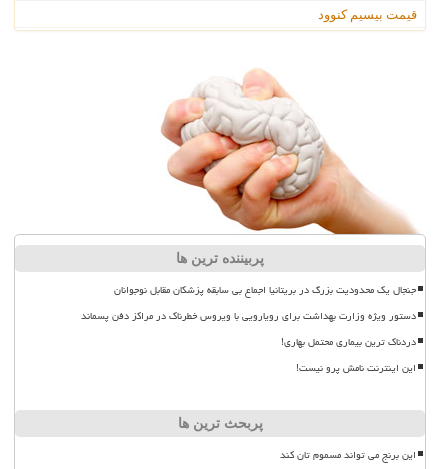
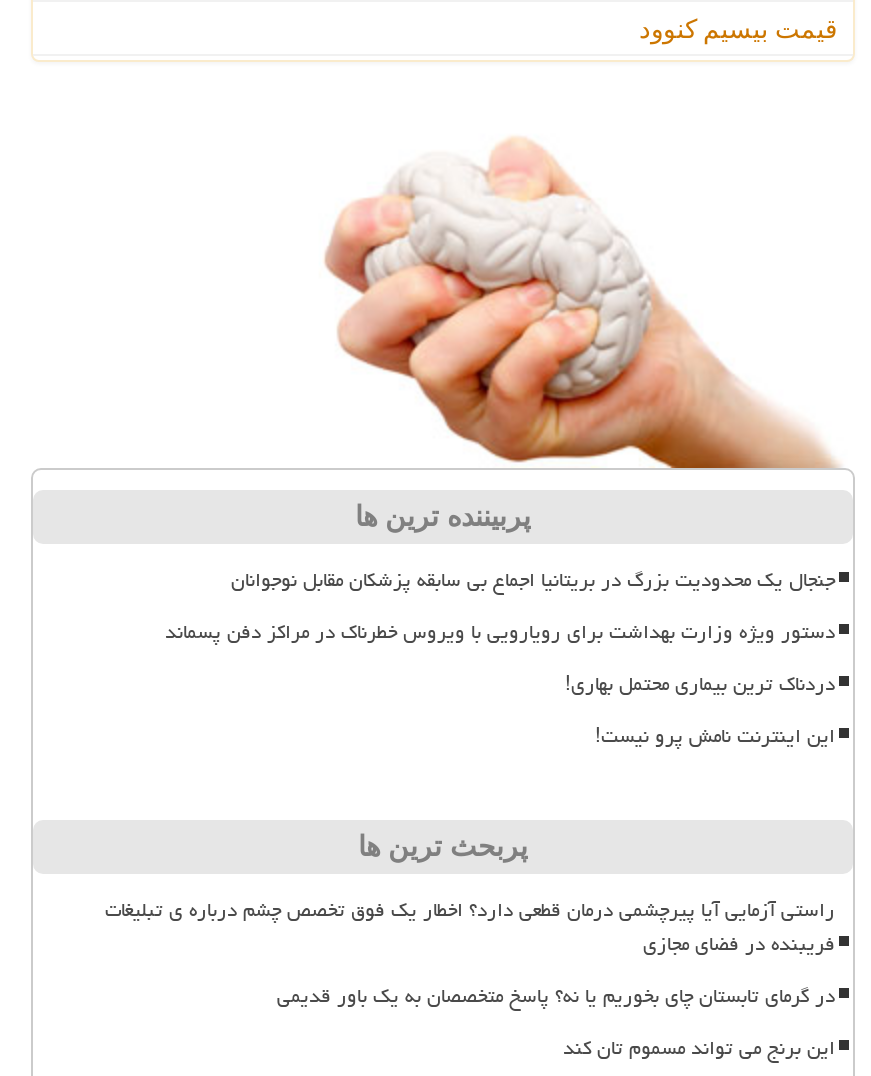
none -> [105,889,835,1015] راستی آزمایی آیا پیرچشمی درمان قطعی دارد؟ اخطار یک فوق تخصص چشم درباره ی تبلیغات | فریبنده در فضای مجازی | در گرمای تابستان چای بخوریم یا نه؟ پاسخ متخصصان به یک باور قدیمی

